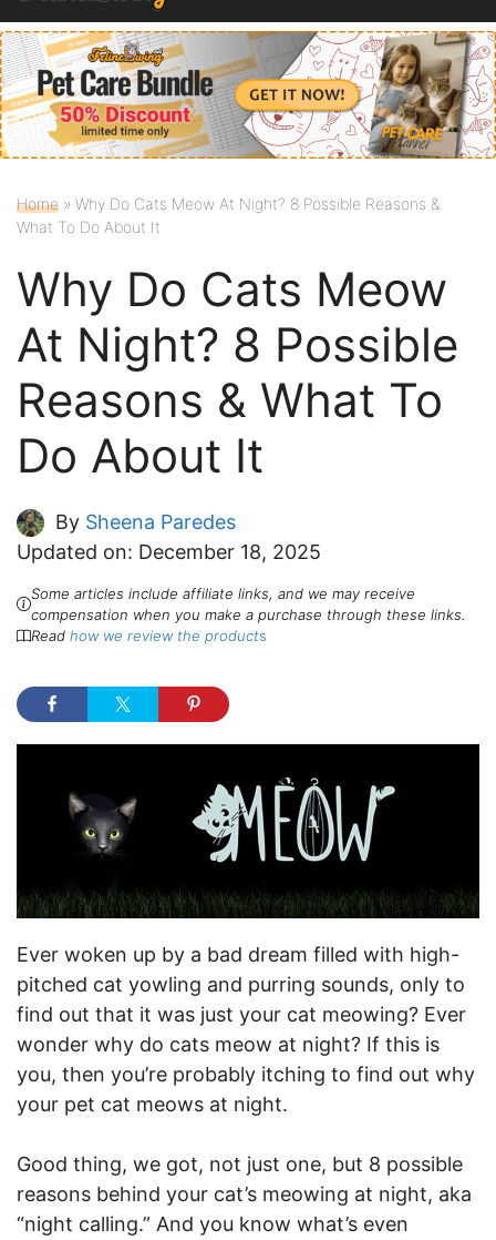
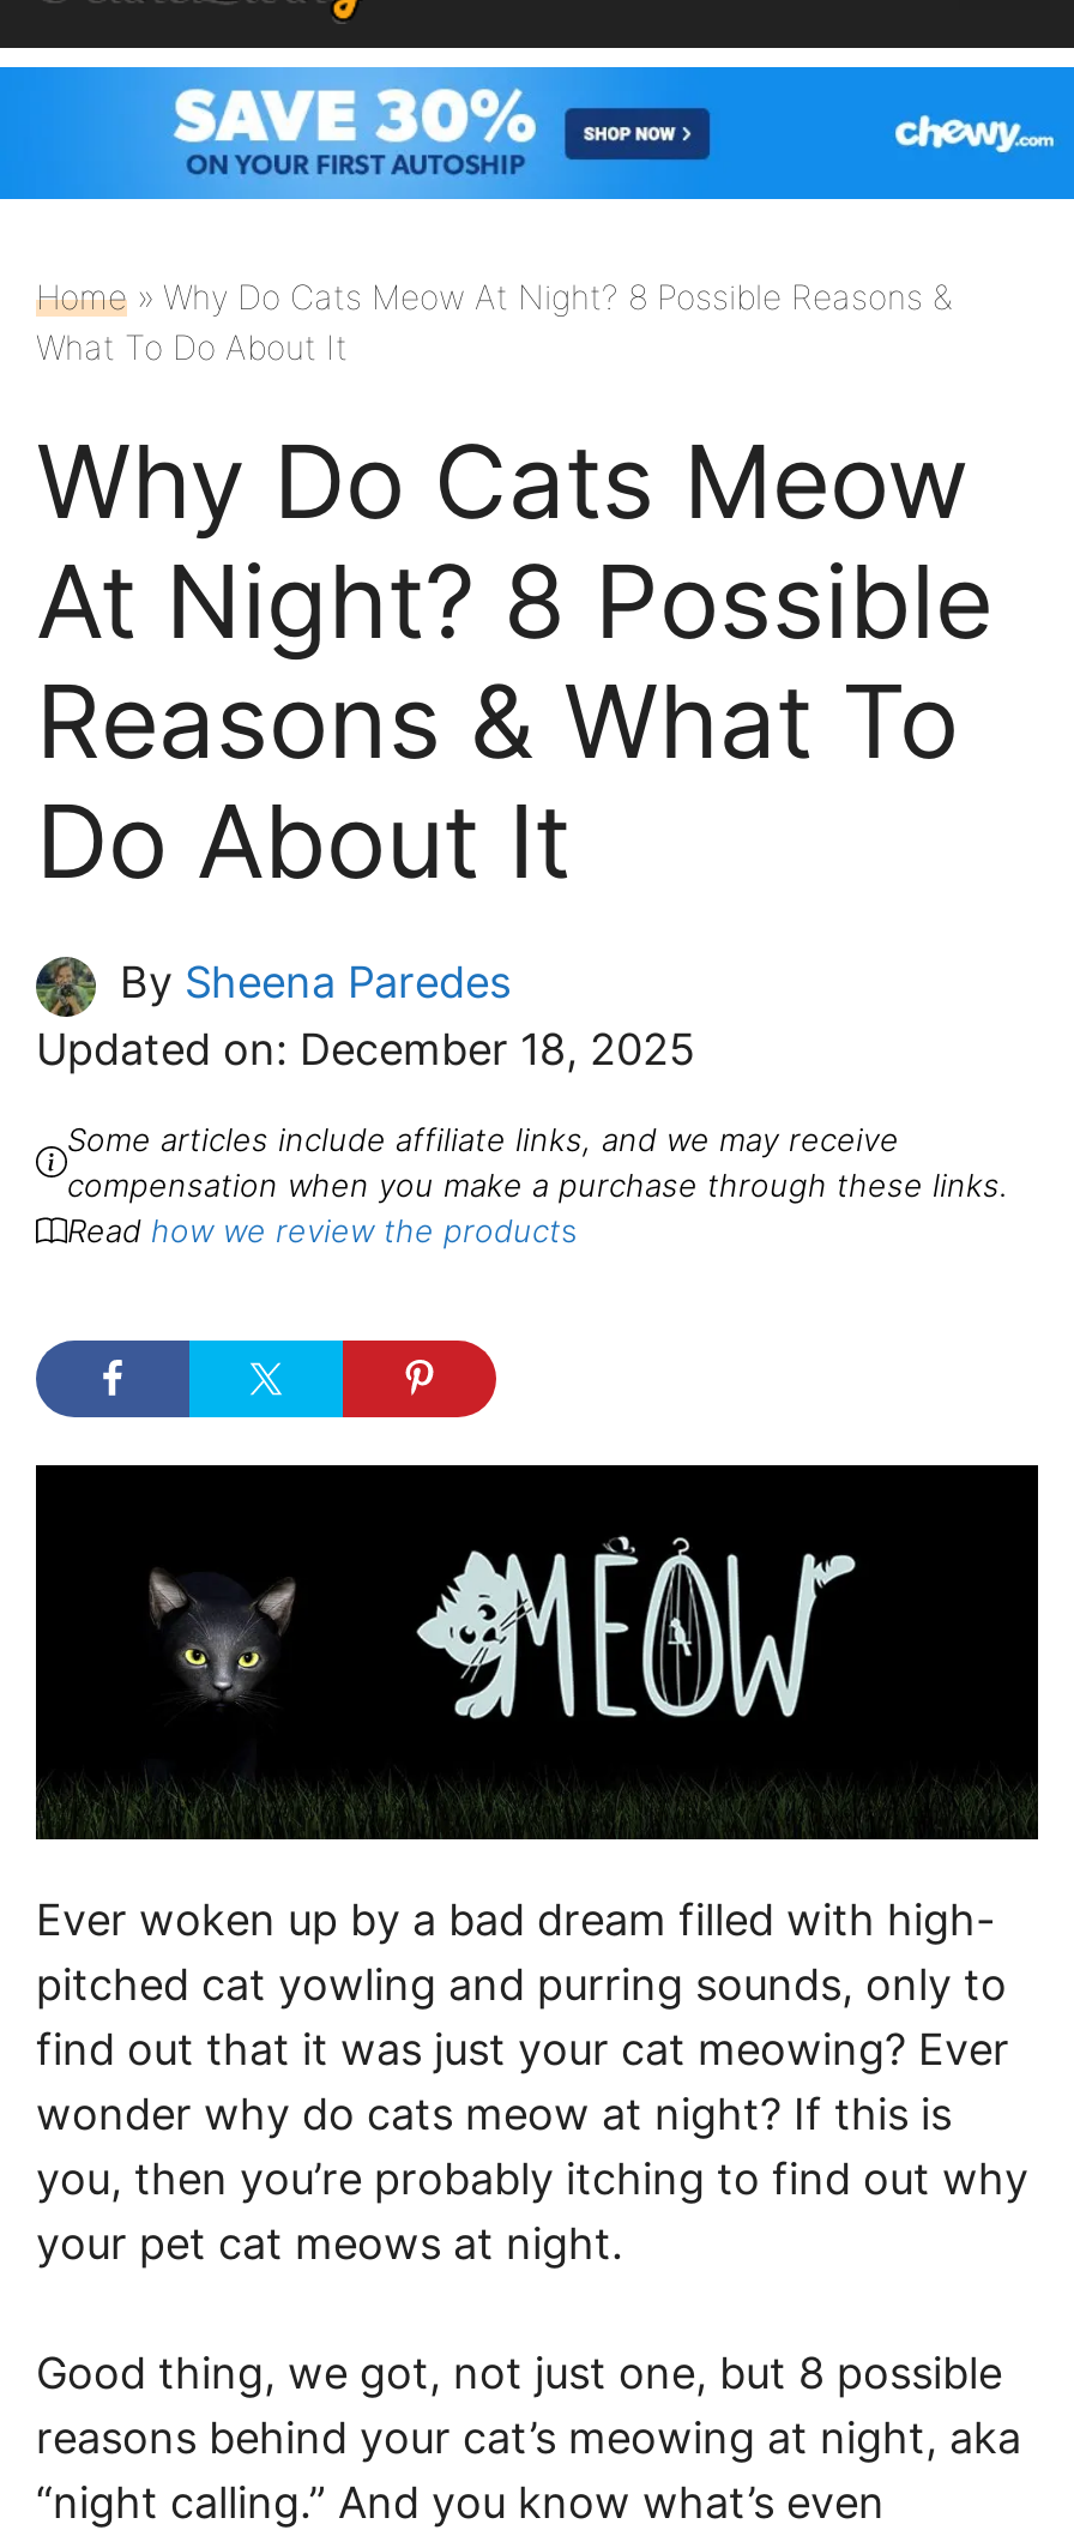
[3,30,493,160] [image] -> [7,65,1067,201] [image]

